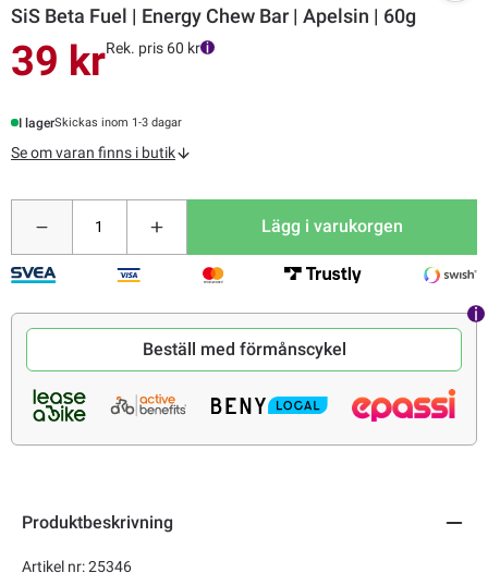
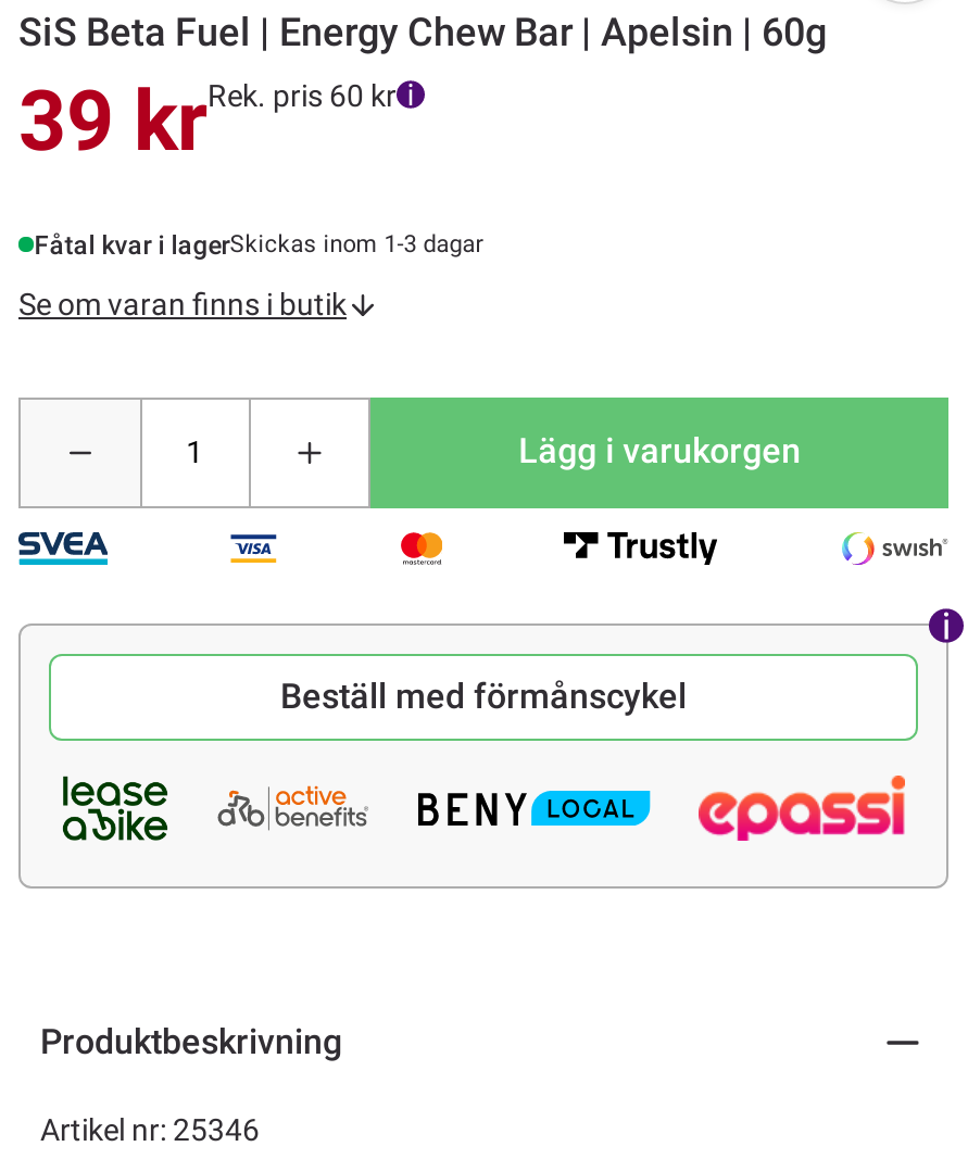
[19,115,182,131] I lagerSkickas inom 1-3 dagar -> [34,230,484,260] Fåtal kvar i lagerSkickas inom 1-3 dagar

